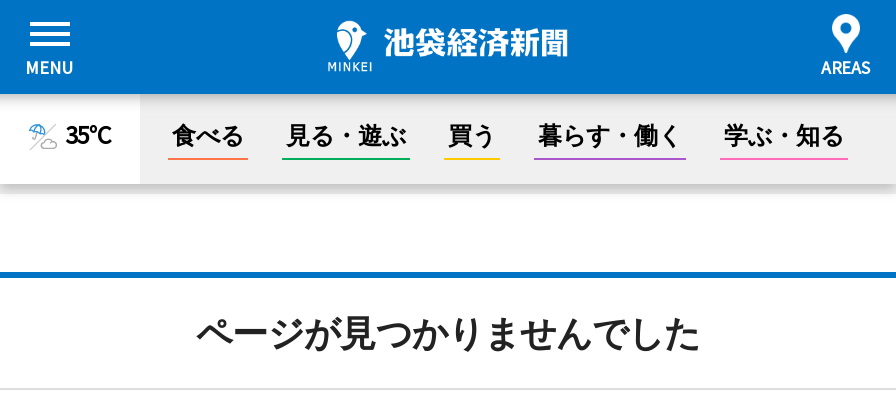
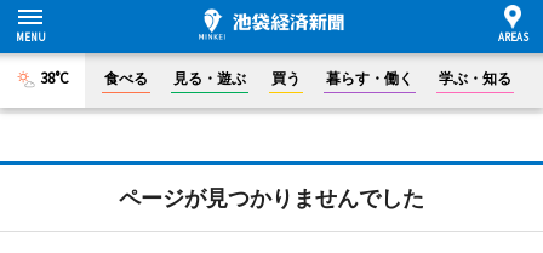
[65,119,844,153] 35°C 食べる 見る・遊ぶ 買う 暮らす・働く 学ぶ・知る -> [39,68,511,89] 38°C 食べる 見る・遊ぶ 買う 暮らす・働く 学ぶ・知る

